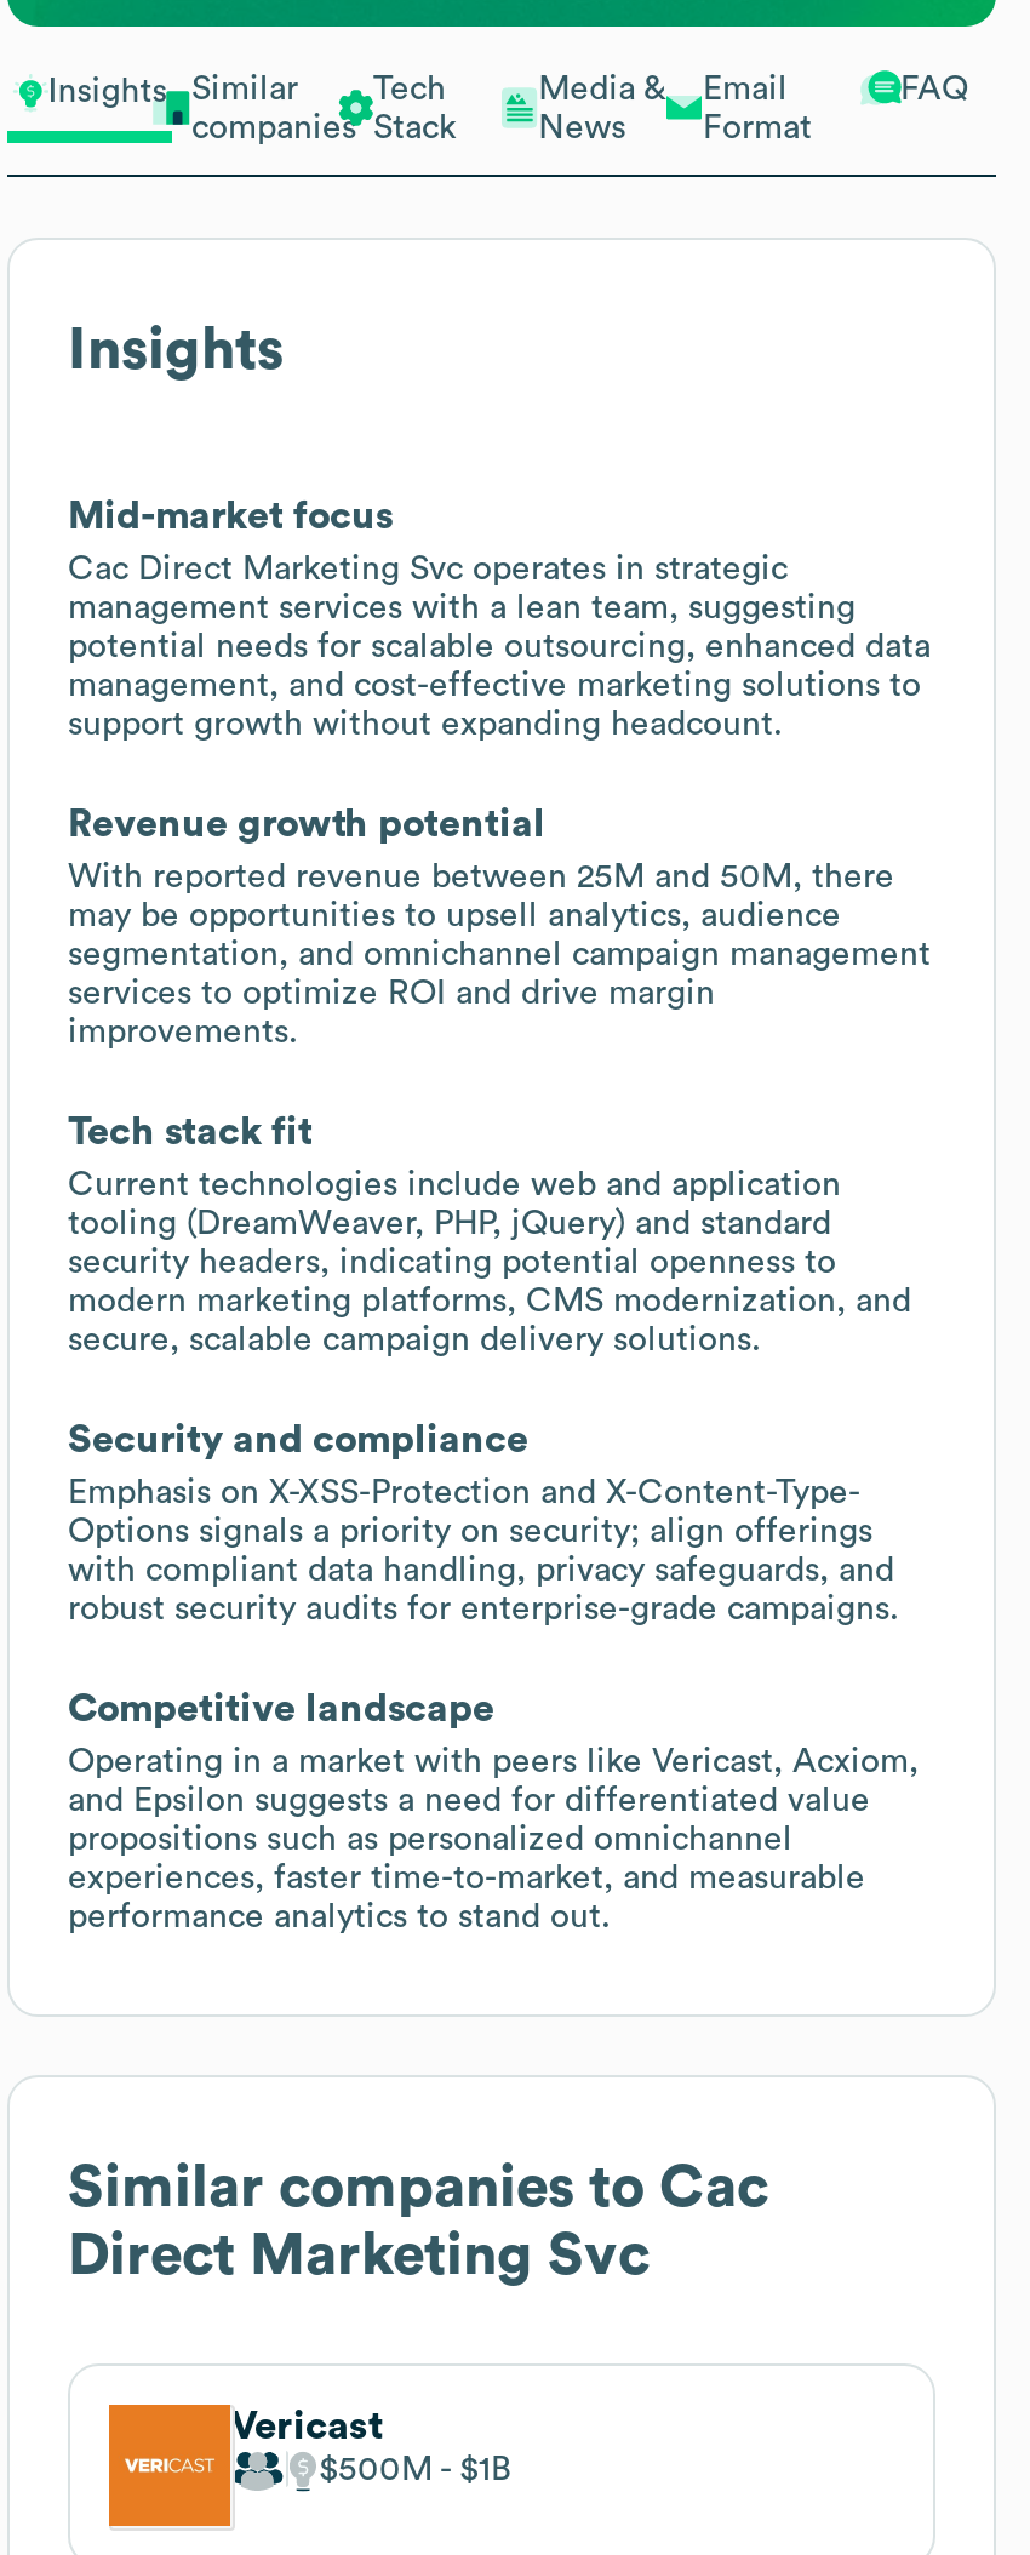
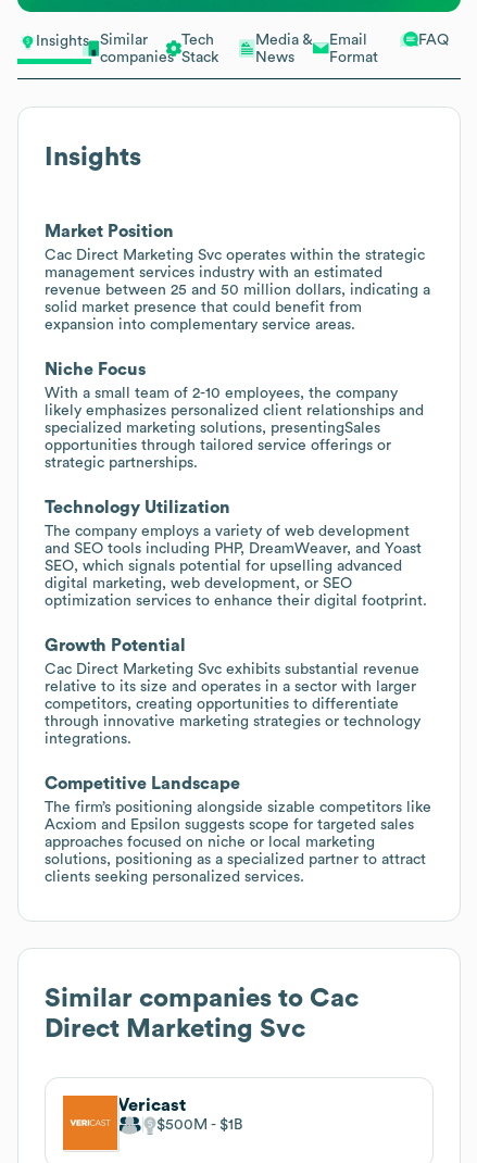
[68,497,931,742] Mid-market focus | Cac Direct Marketing Svc operates in strategic | management services with a lean team, suggesting | potential needs for scalable outsourcing, enhanced data | management, and cost-effective marketing solutions to | support growth without expanding headcount. -> [45,223,430,333] Market Position | Cac Direct Marketing Svc operates within the strategic | management services industry with an estimated | revenue between 25 and 50 million dollars, indicating a | solid market presence that could benefit from | expansion into complementary service areas.
[68,805,931,1050] Revenue growth potential | With reported revenue between 25M and 50M, there | may be opportunities to upsell analytics, audience | segmentation, and omnichannel campaign management | services to optimize ROI and drive margin | improvements. -> [45,361,424,471] Niche Focus | With a small team of 2-10 employees, the company | likely emphasizes personalized client relationships and | specialized marketing solutions, presentingSales | opportunities through tailored service offerings or | strategic partnerships.
[68,1113,911,1357] Tech stack fit | Current technologies include web and application | tooling (DreamWeaver, PHP, jQuery) and standard | security headers, indicating potential openness to | modern marketing platforms, CMS modernization, and | secure, scalable campaign delivery solutions. -> [45,499,427,609] Technology Utilization | The company employs a variety of web development | and SEO tools including PHP, DreamWeaver, and Yoast | SEO, which signals potential for upselling advanced | digital marketing, web development, or SEO | optimization services to enhance their digital footprint.
[68,1421,899,1627] Security and compliance | Emphasis on X-XSS-Protection and X-Content-Type- | Options signals a priority on security; align offerings | with compliant data handling, privacy safeguards, and | robust security audits for enterprise-grade campaigns. -> [45,637,420,747] Growth Potential | Cac Direct Marketing Svc exhibits substantial revenue | relative to its size and operates in a sector with larger | competitors, creating opportunities to differentiate | through innovative marketing strategies or technology | integrations.
[68,1690,919,1934] Competitive landscape | Operating in a market with peers like Vericast, Acxiom, | and Epsilon suggests a need for differentiated value | propositions such as personalized omnichannel | experiences, faster time-to-market, and measurable | performance analytics to stand out. -> [45,775,431,885] Competitive Landscape | The firm’s positioning alongside sizable competitors like | Acxiom and Epsilon suggests scope for targeted sales | approaches focused on niche or local marketing | solutions, positioning as a specialized partner to attract | clients seeking personalized services.

